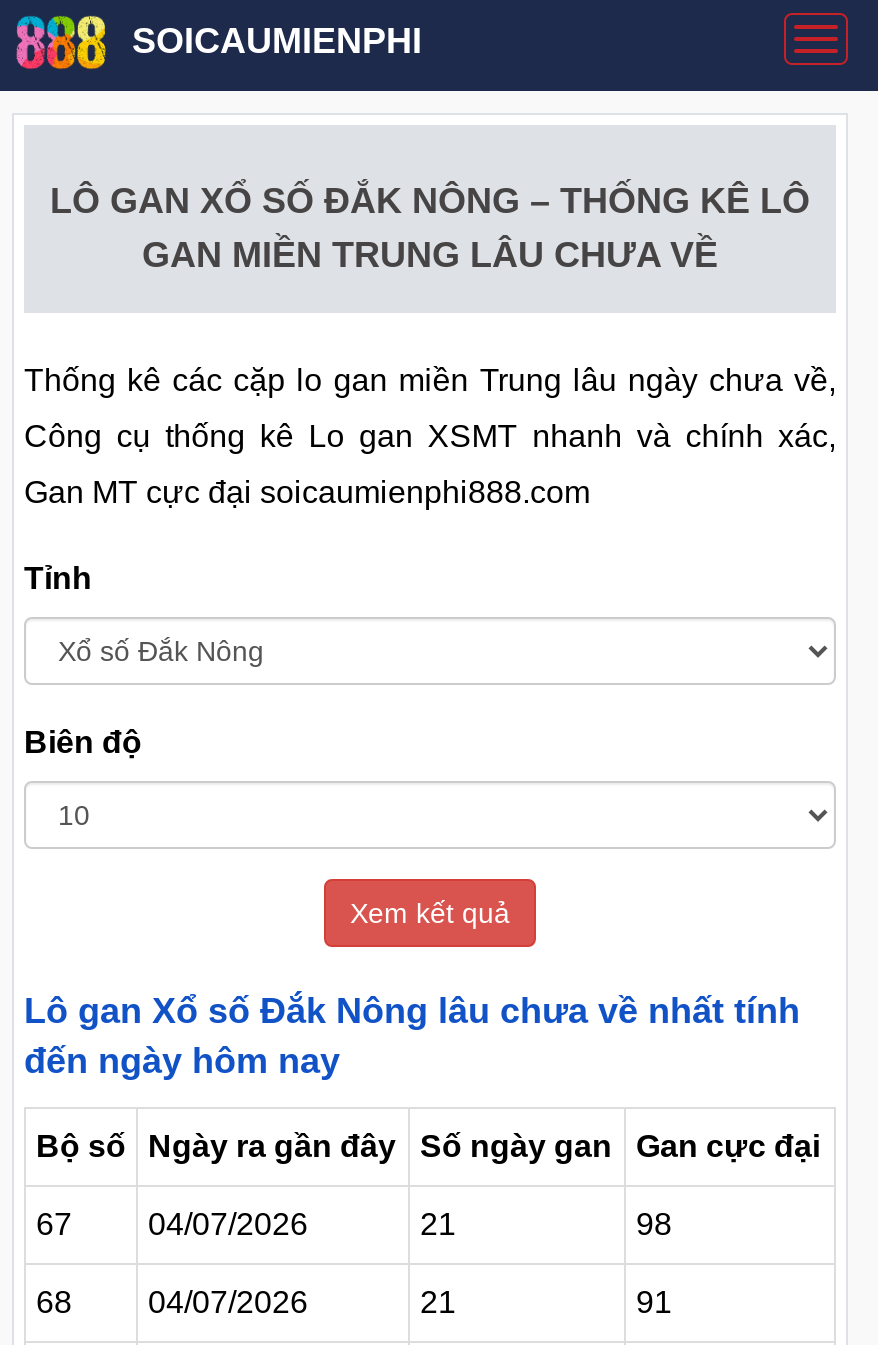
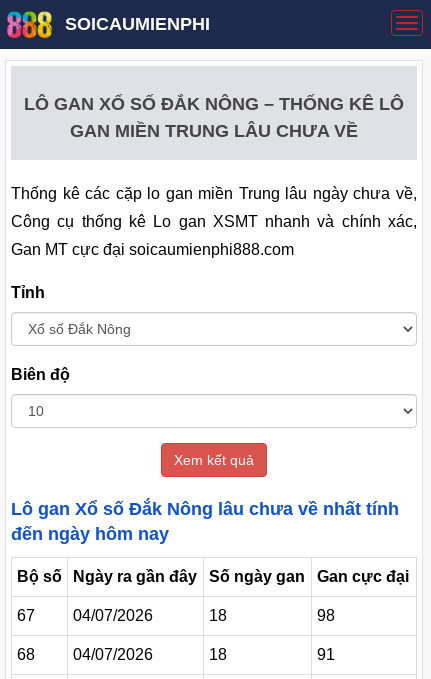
[420,1207,456,1241] 21 -> [209,607,227,624] 18
[420,1285,456,1319] 21 -> [209,646,227,663] 18

